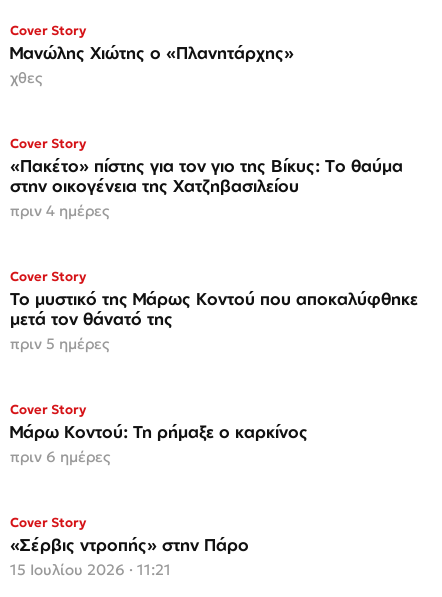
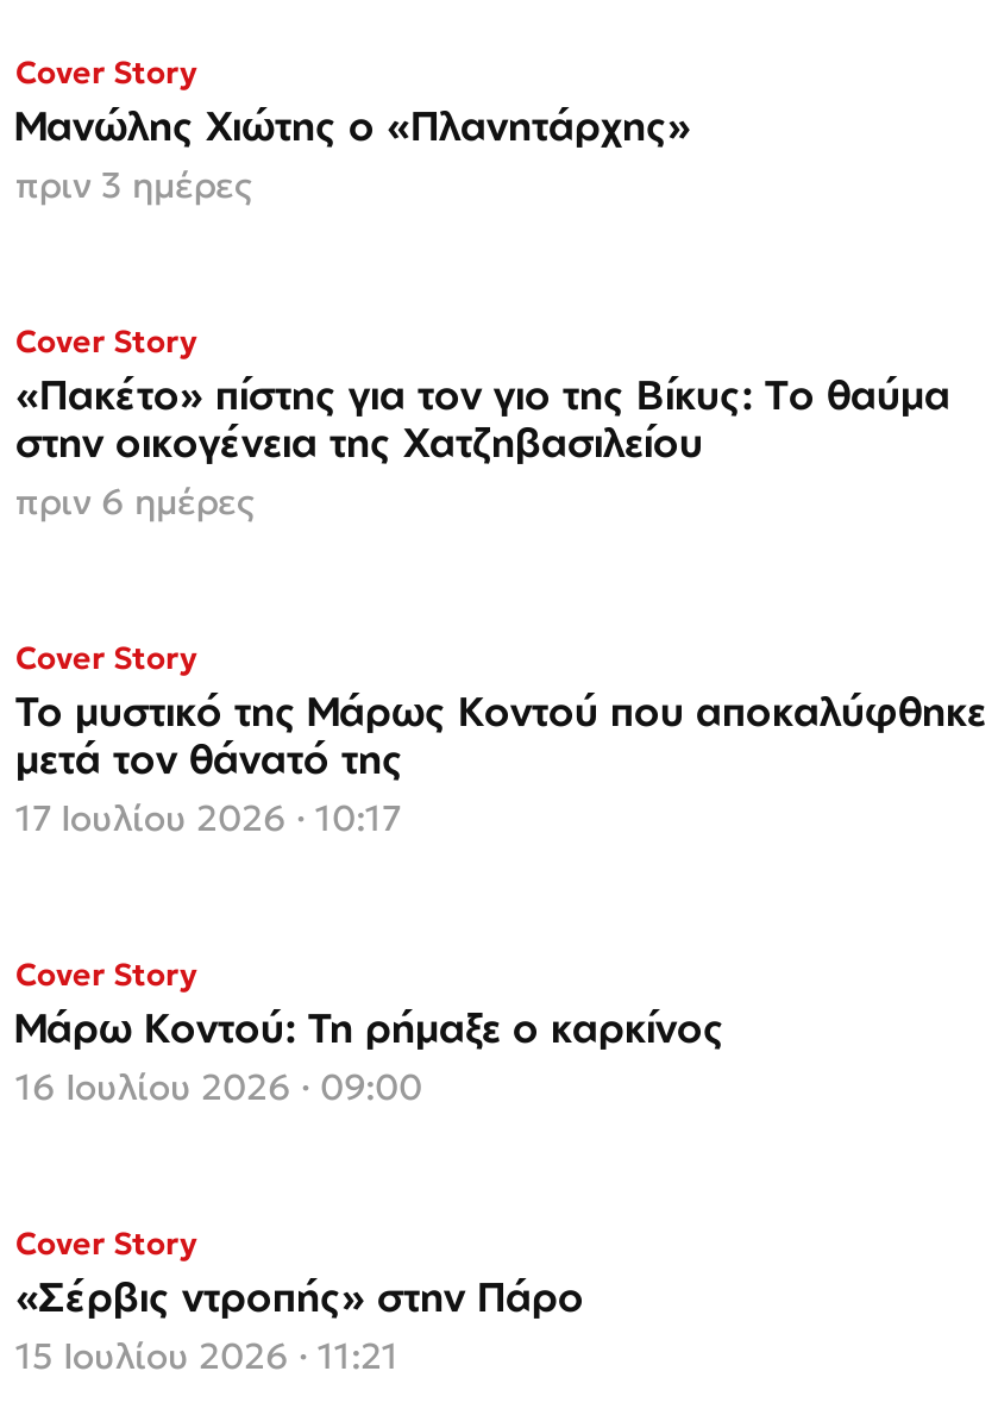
[10,68,42,87] χθες -> [15,163,251,208] πριν 3 ημέρες
[10,201,109,220] πριν 4 ημέρες -> [15,479,253,525] πριν 6 ημέρες
[10,334,109,353] πριν 5 ημέρες -> [15,796,401,841] 17 Ιουλίου 2026 · 10:17
[10,447,110,466] πριν 6 ημέρες -> [15,1065,422,1110] 16 Ιουλίου 2026 · 09:00

